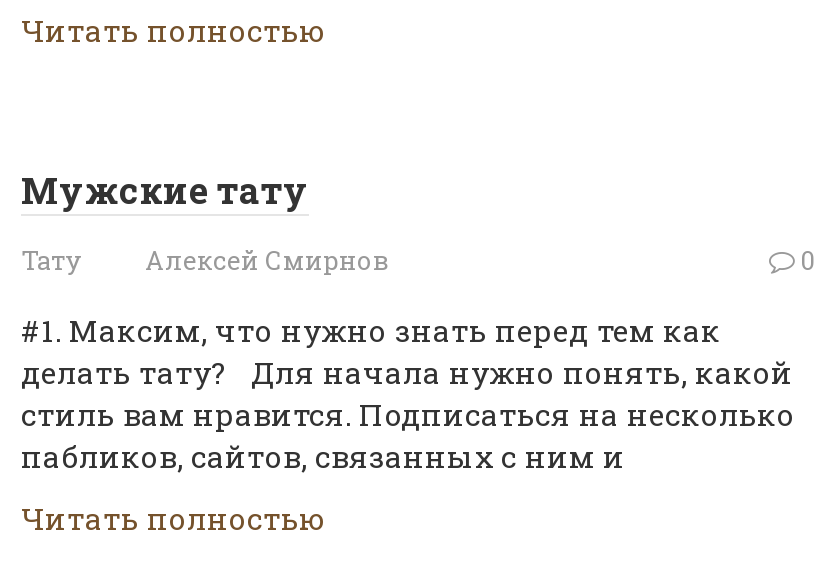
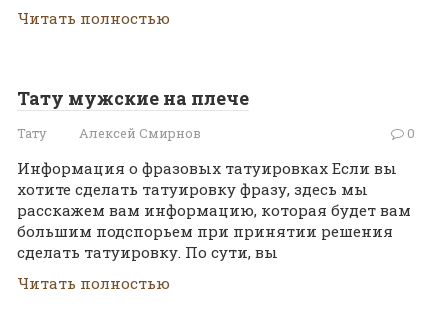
[21,166,309,214] Мужские тату -> [17,86,249,110] Тату мужские на плече
[21,310,795,476] #1. Максим, что нужно знать перед тем как | делать тату? Для начала нужно понять, какой | стиль вам нравится. Подписаться на несколько | пабликов, сайтов, связанных с ним и -> [17,158,411,262] Информация о фразовых татуировках Если вы | хотите сделать татуировку фразу, здесь мы | расскажем вам информацию, которая будет вам | большим подспорьем при принятии решения | сделать татуировку. По сути, вы

